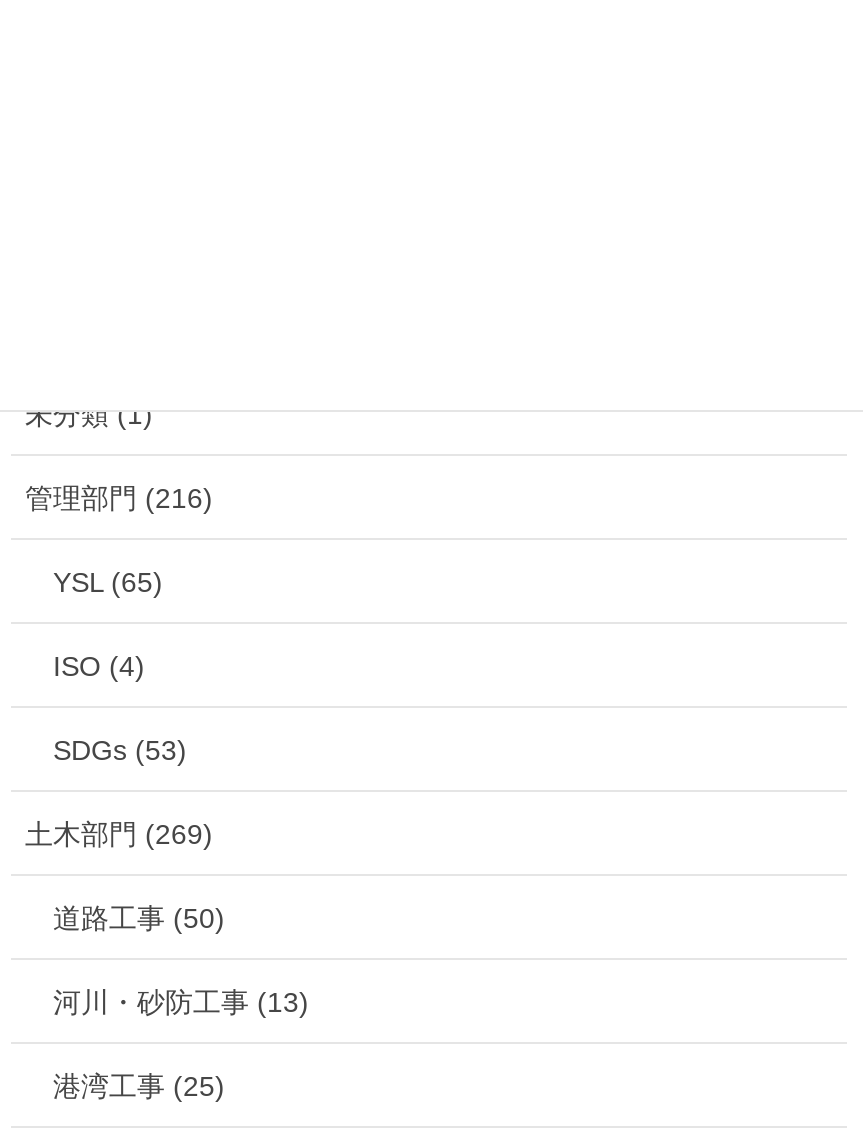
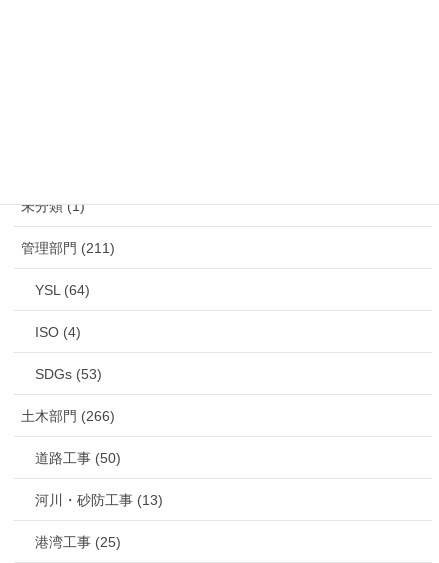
[25,482,213,514] 管理部門 (216) -> [21,240,115,256] 管理部門 (211)
[53,566,163,598] YSL (65) -> [35,282,90,298] YSL (64)
[25,818,213,850] 土木部門 (269) -> [21,408,115,424] 土木部門 (266)

